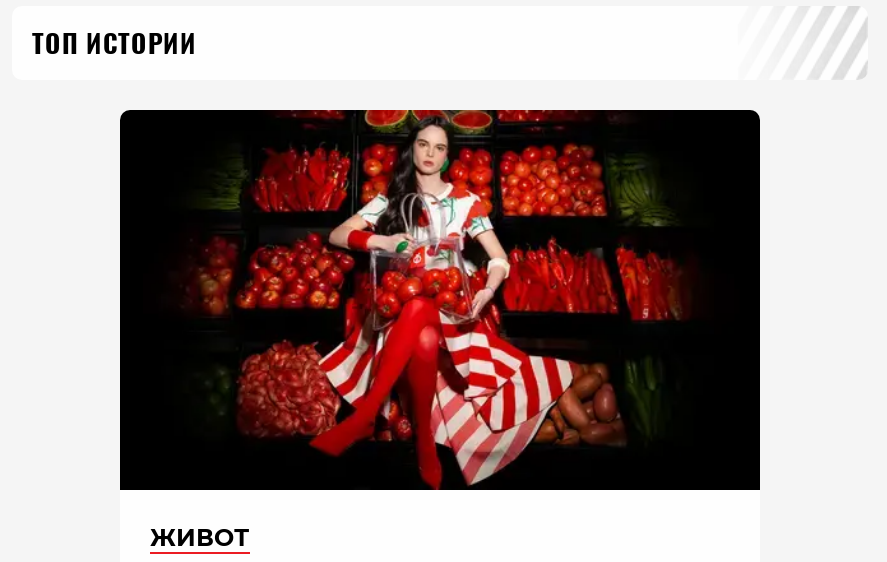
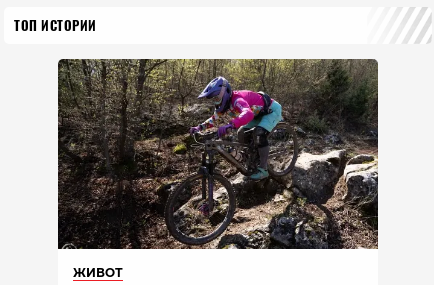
[122,108,762,492] [image] -> [58,58,379,250] [image]

